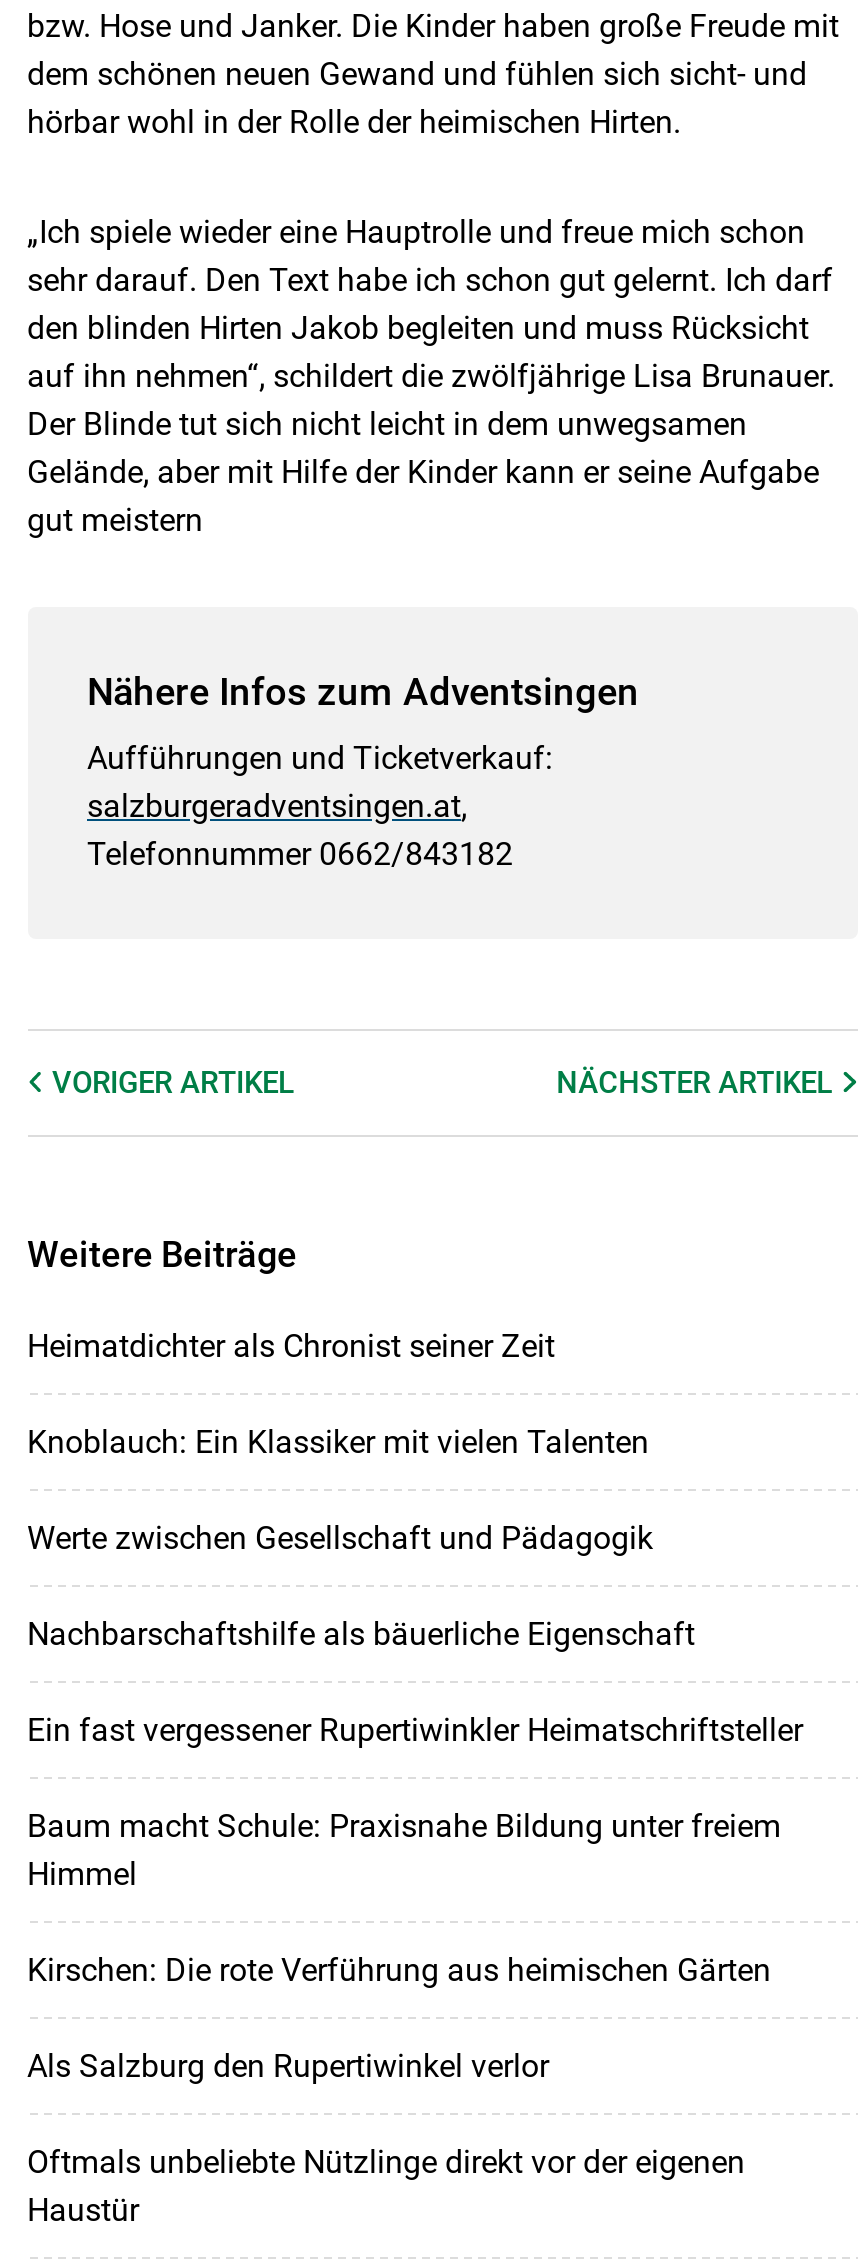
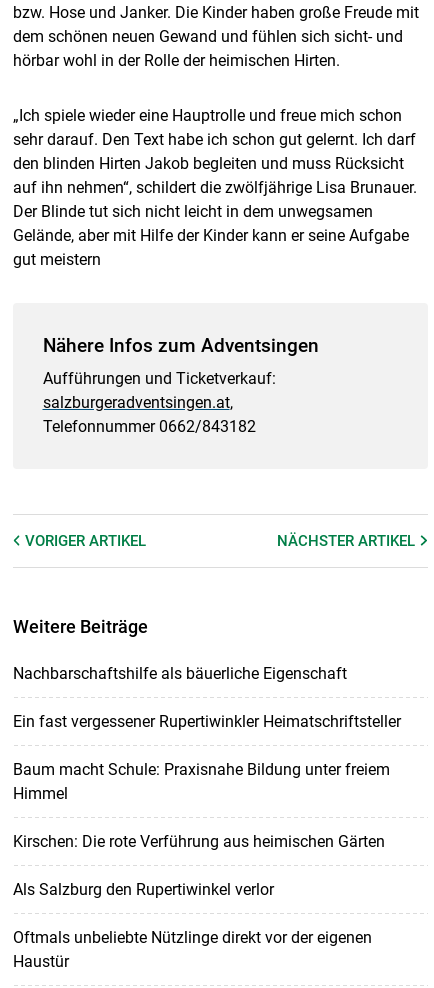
[27,1328,653,1558] Heimatdichter als Chronist seiner Zeit | Knoblauch: Ein Klassiker mit vielen Talenten | Werte zwischen Gesellschaft und Pädagogik -> none

